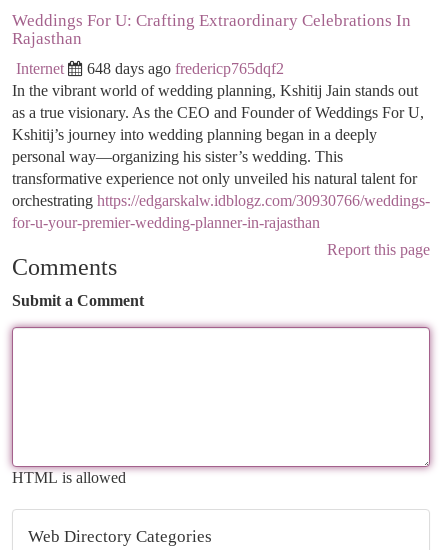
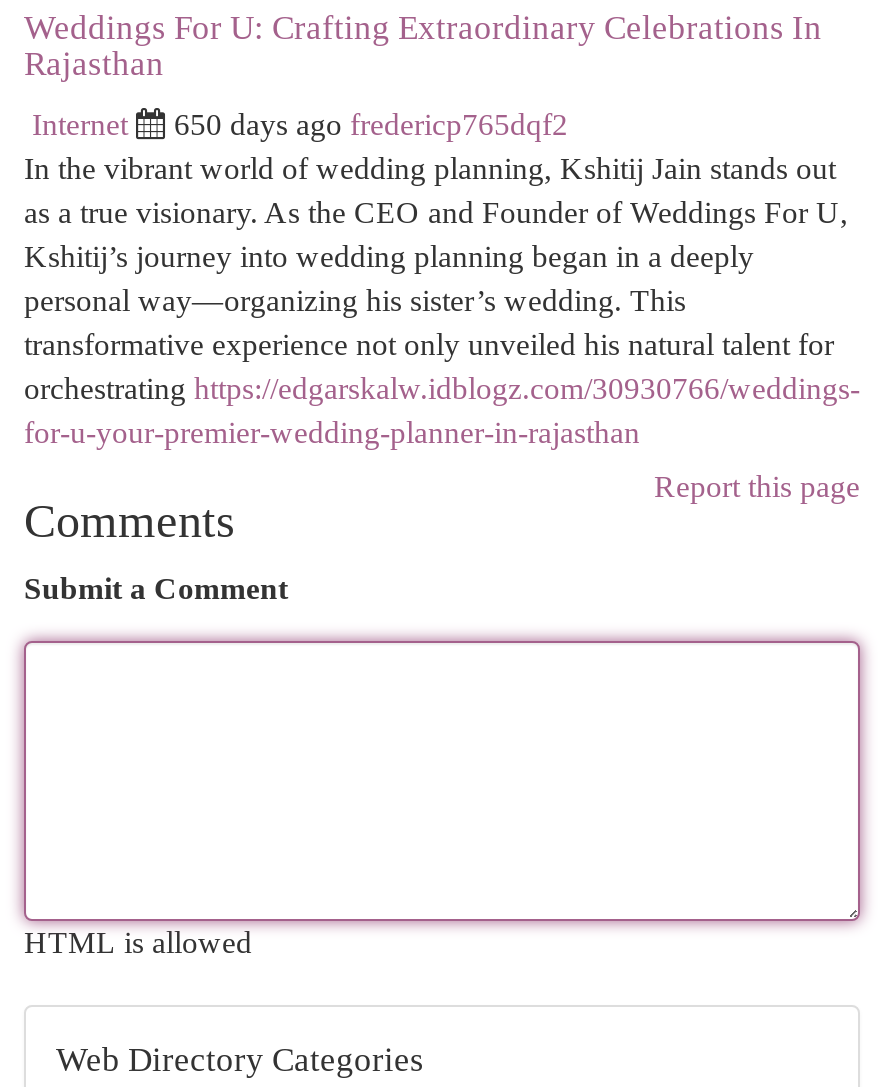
[87,60,284,77] 648 days ago fredericp765dqf2 -> [174,107,568,141] 650 days ago fredericp765dqf2

